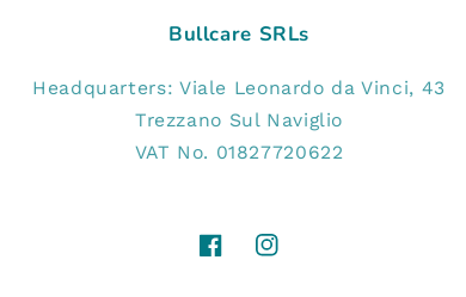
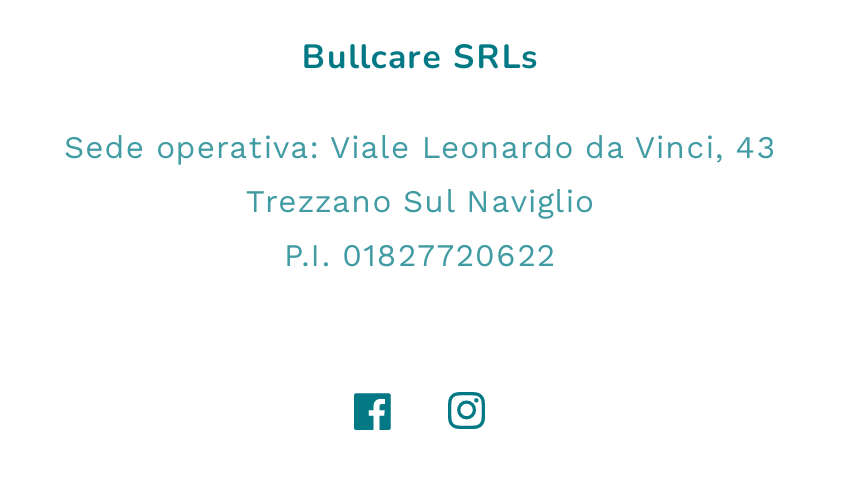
[32,76,446,98] Headquarters: Viale Leonardo da Vinci, 43 -> [64,127,776,165] Sede operativa: Viale Leonardo da Vinci, 43
[134,140,344,163] VAT No. 01827720622 -> [284,235,556,273] P.I. 01827720622

